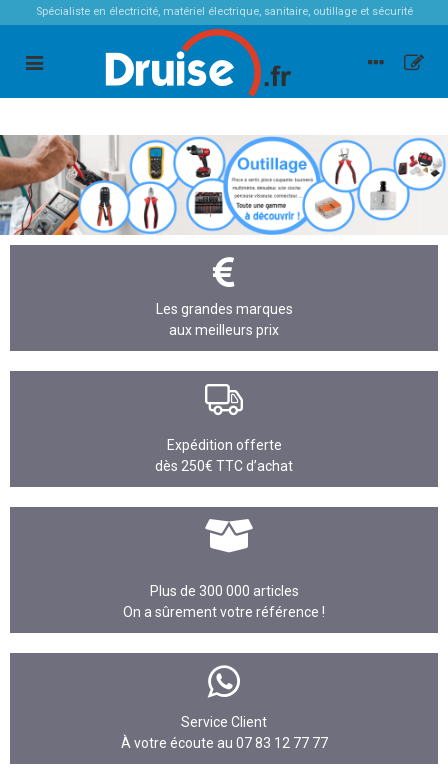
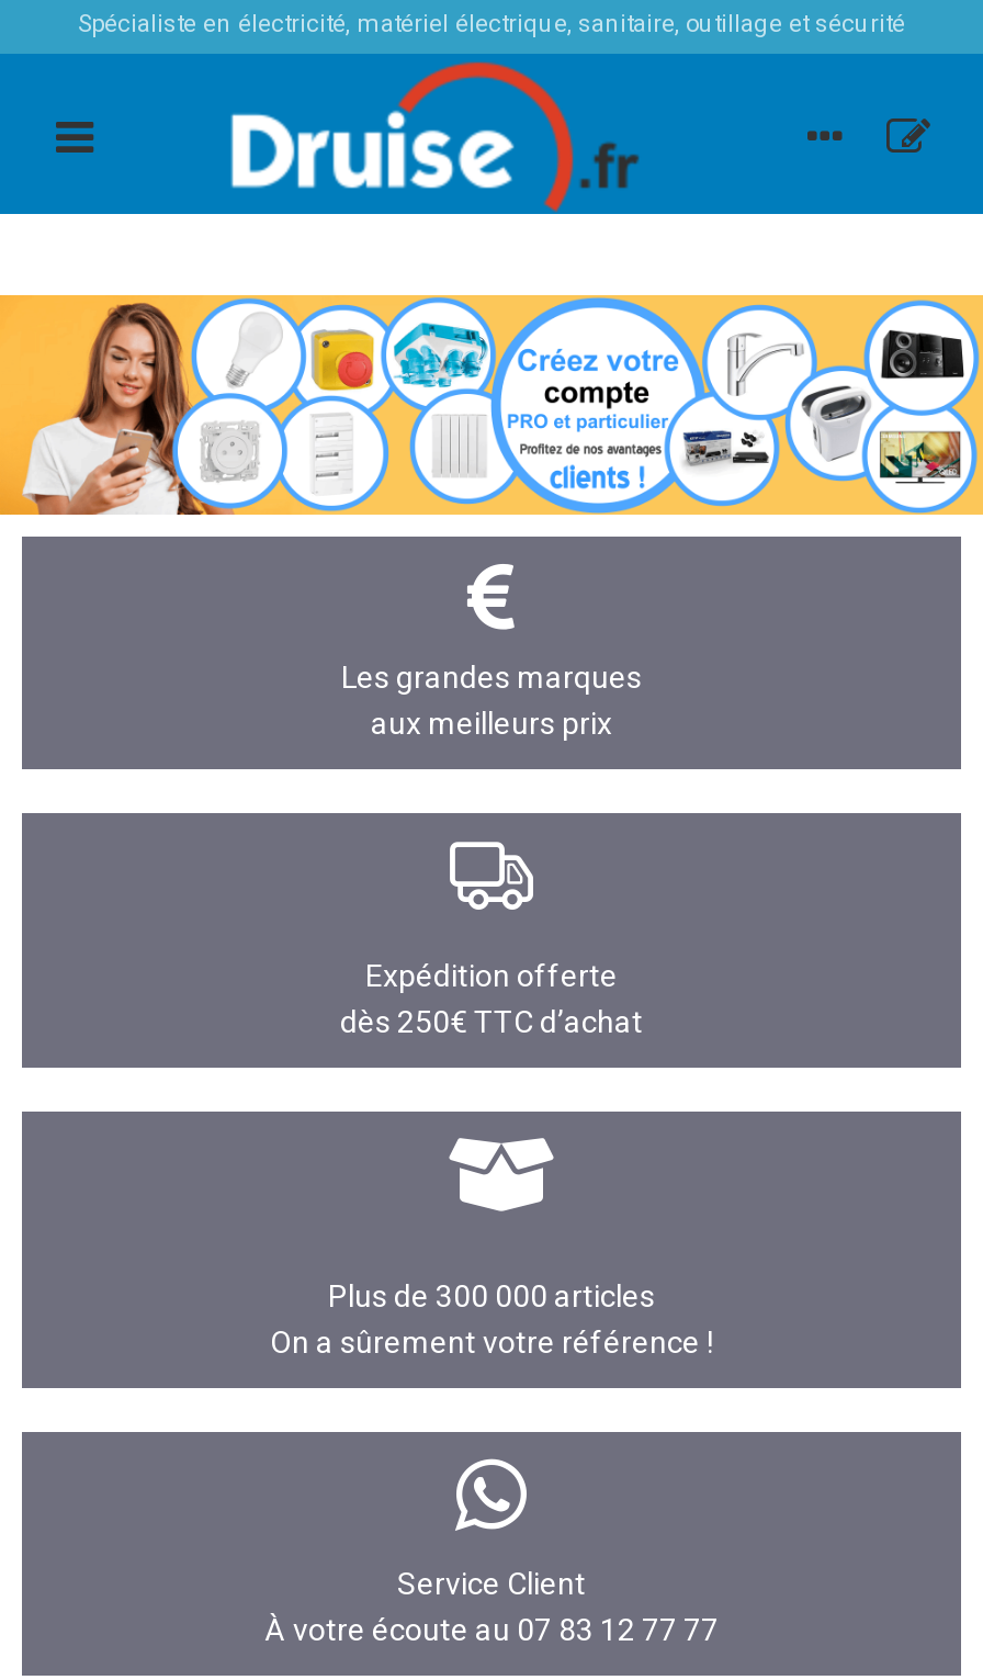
[3,134,445,236] [image] -> [7,293,976,517] [image]

